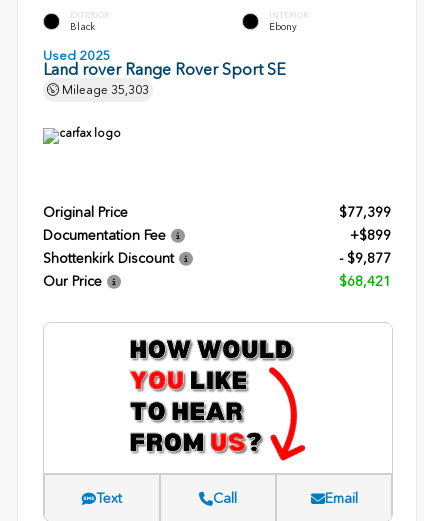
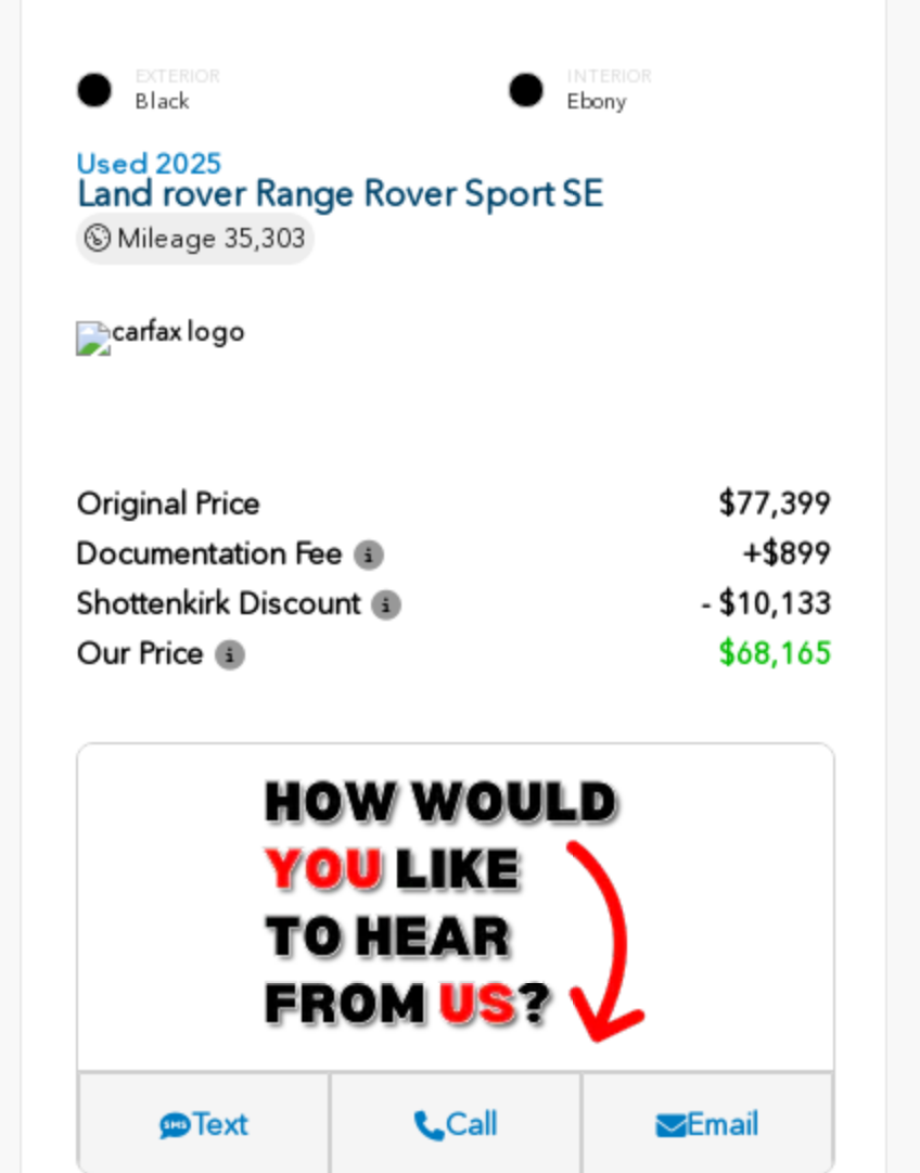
[339,249,391,266] - $9,877 -> [701,584,831,621] - $10,133
[339,272,391,289] $68,421 -> [718,634,831,671] $68,165

